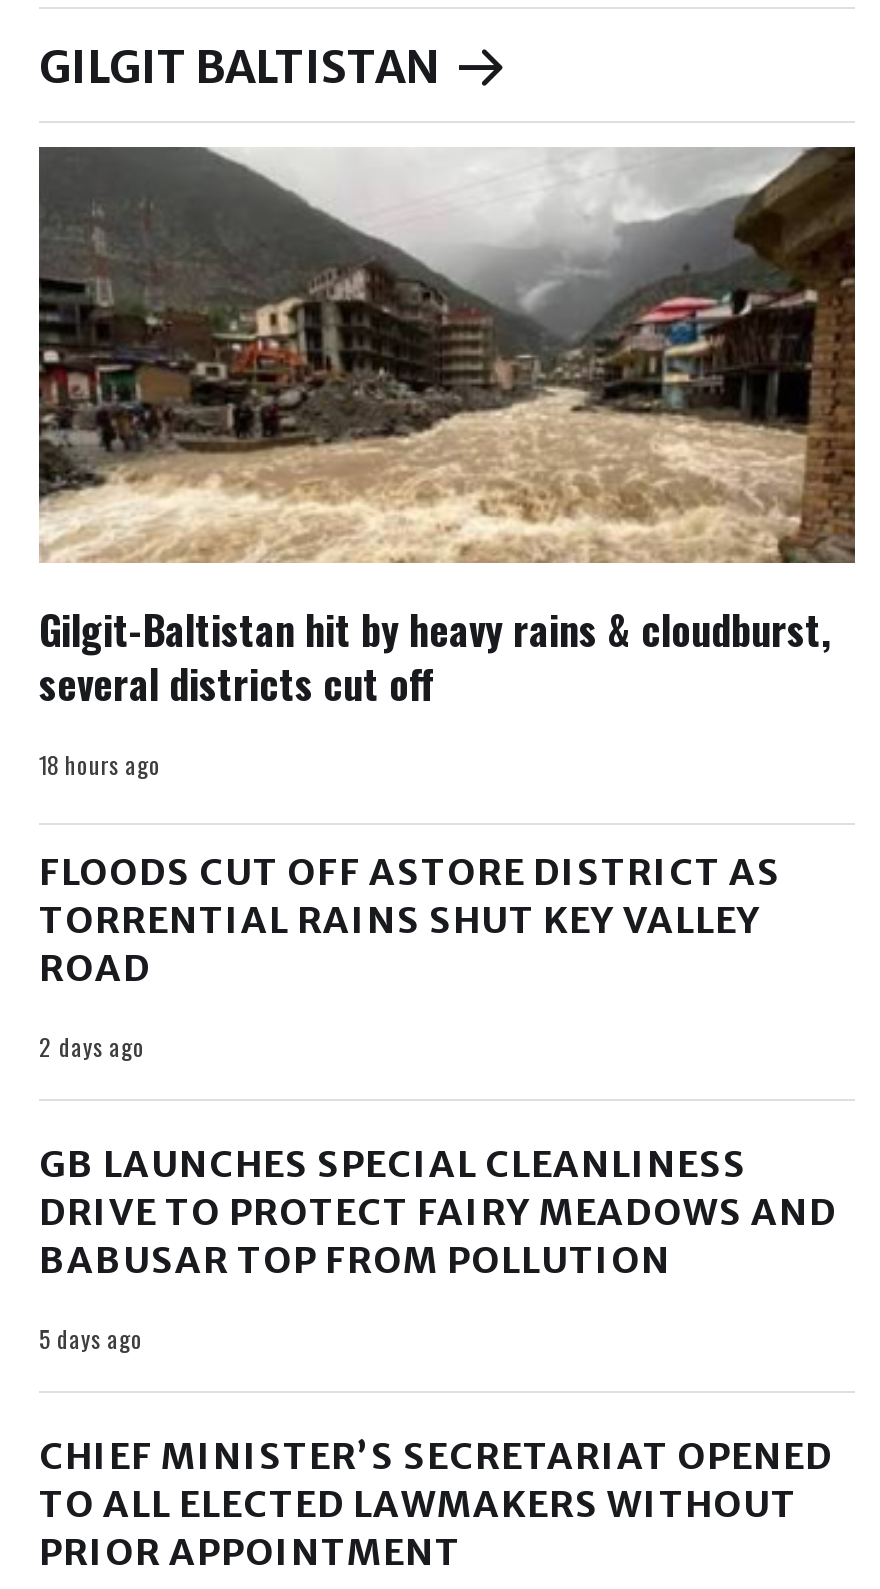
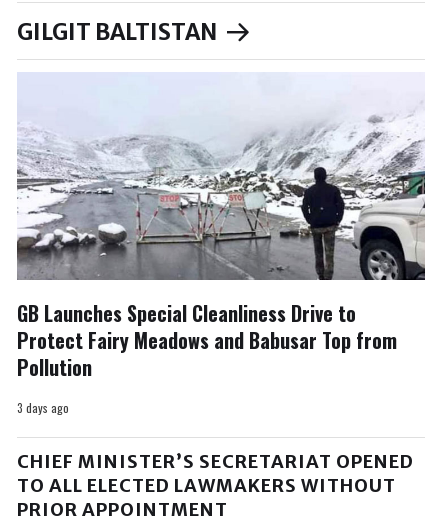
[37,145,857,1355] [image] | Gilgit-Baltistan hit by heavy rains & cloudburst, | several districts cut off | 18 hours ago | FLOODS CUT OFF ASTORE DISTRICT AS | TORRENTIAL RAINS SHUT KEY VALLEY | ROAD | 2 days ago | GB LAUNCHES SPECIAL CLEANLINESS | DRIVE TO PROTECT FAIRY MEADOWS AND | BABUSAR TOP FROM POLLUTION | 5 days ago -> [17,78,425,416] [image] | GB Launches Special Cleanliness Drive to | Protect Fairy Meadows and Babusar Top from | Pollution | 3 days ago

